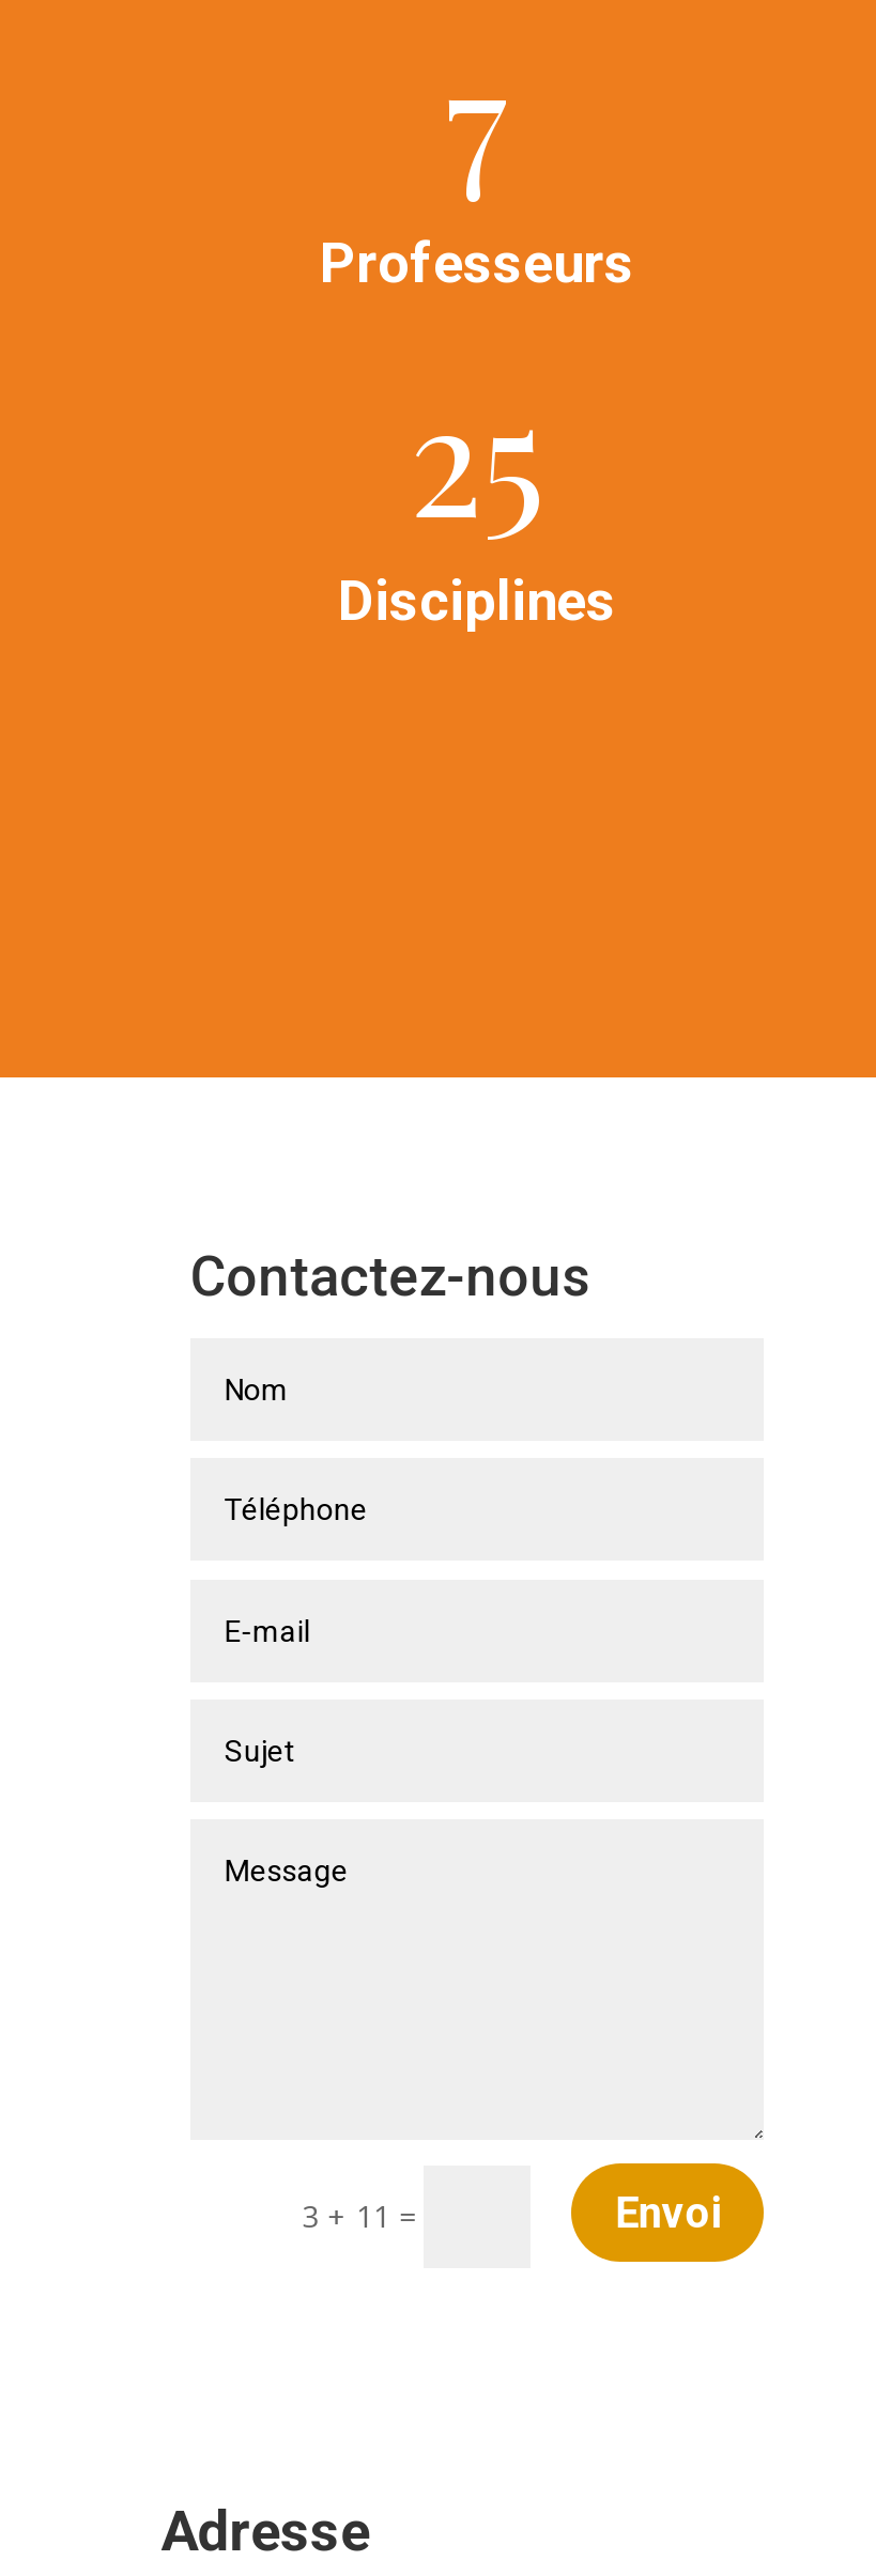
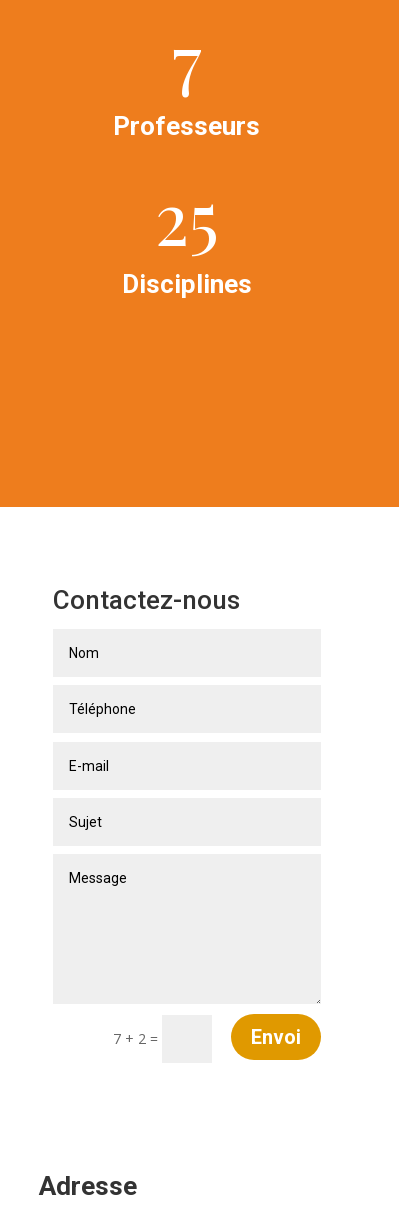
[302,2193,424,2234] 3 + 11 = -> [113,1029,162,1048] 7 + 2 =

